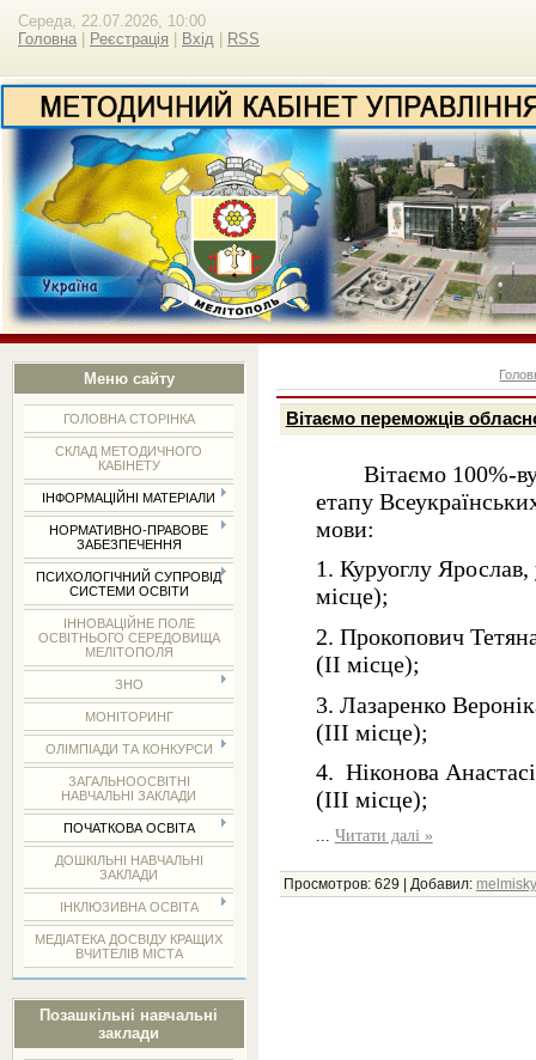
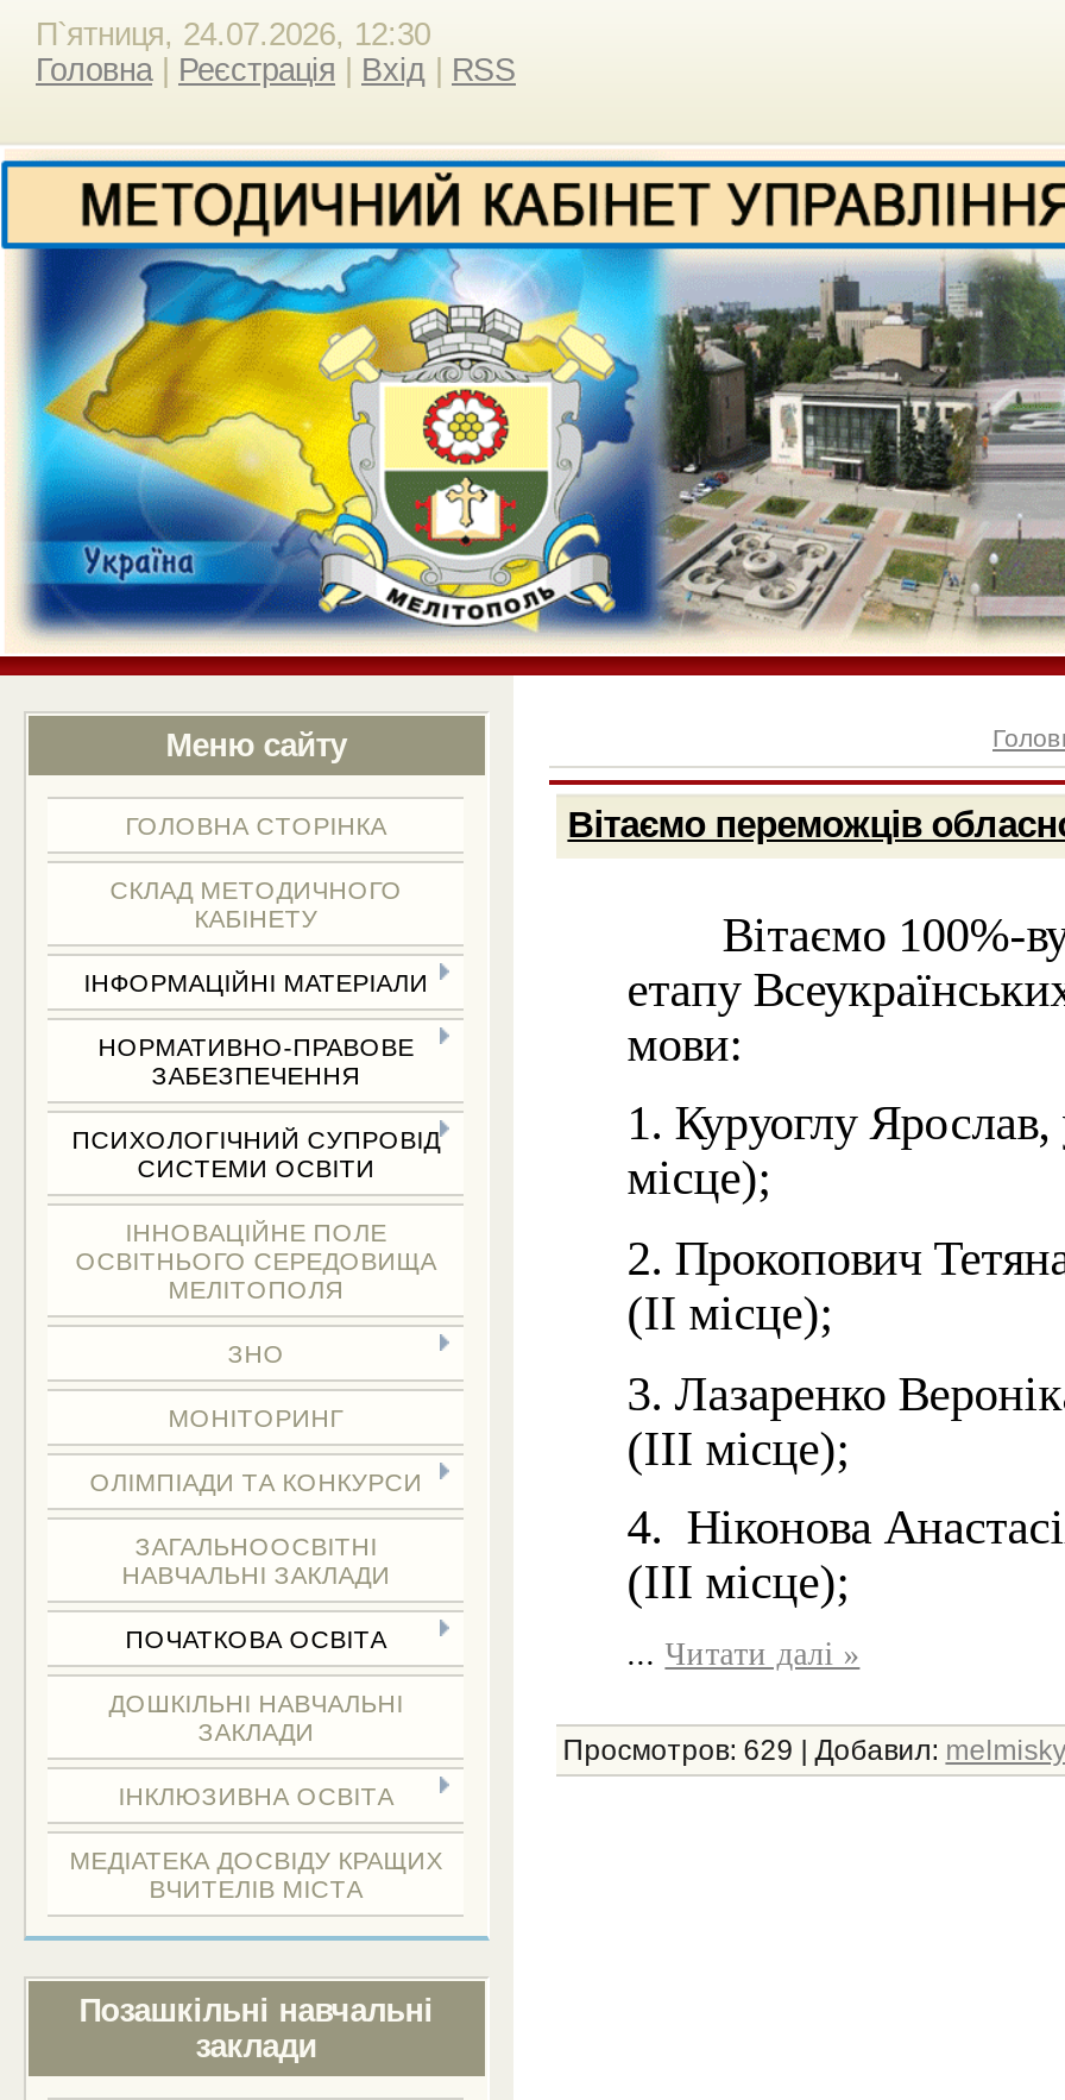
[18,12,206,30] Середа, 22.07.2026, 10:00 -> [36,17,430,52] П`ятниця, 24.07.2026, 12:30

